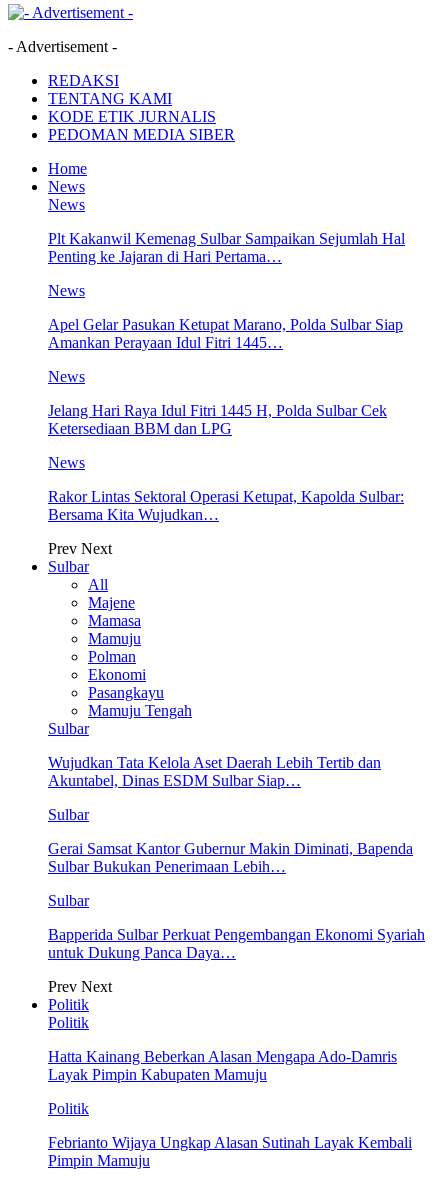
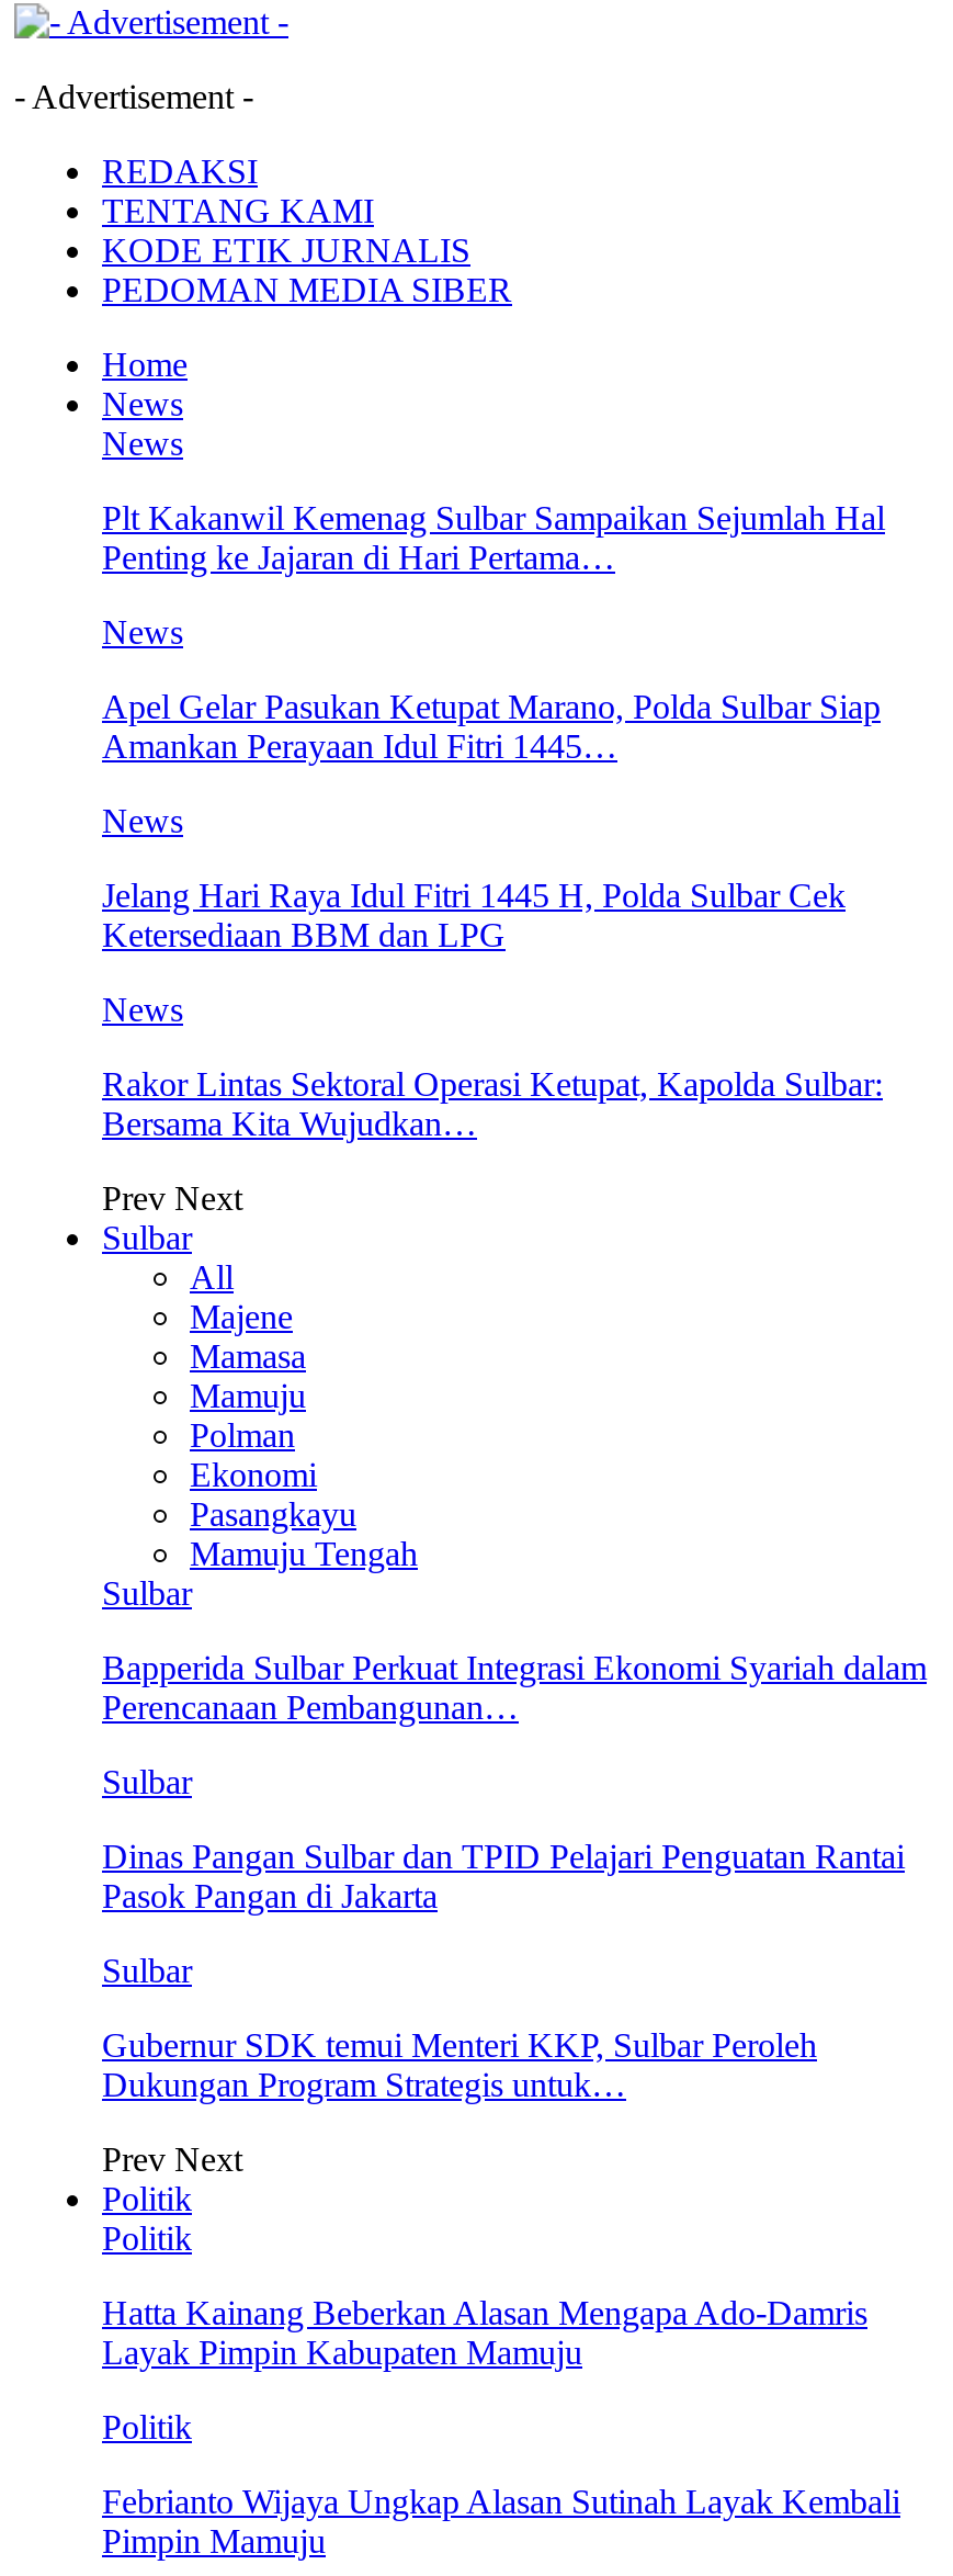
[48,754,381,789] Wujudkan Tata Kelola Aset Daerah Lebih Tertib dan | Akuntabel, Dinas ESDM Sulbar Siap… -> [102,1648,927,1725] Bapperida Sulbar Perkuat Integrasi Ekonomi Syariah dalam | Perencanaan Pembangunan…
[48,840,413,875] Gerai Samsat Kantor Gubernur Makin Diminati, Bapenda | Sulbar Bukukan Penerimaan Lebih… -> [102,1837,905,1914] Dinas Pangan Sulbar dan TPID Pelajari Penguatan Rantai | Pasok Pangan di Jakarta
[48,926,425,961] Bapperida Sulbar Perkuat Pengembangan Ekonomi Syariah | untuk Dukung Panca Daya… -> [102,2025,817,2102] Gubernur SDK temui Menteri KKP, Sulbar Peroleh | Dukungan Program Strategis untuk…

